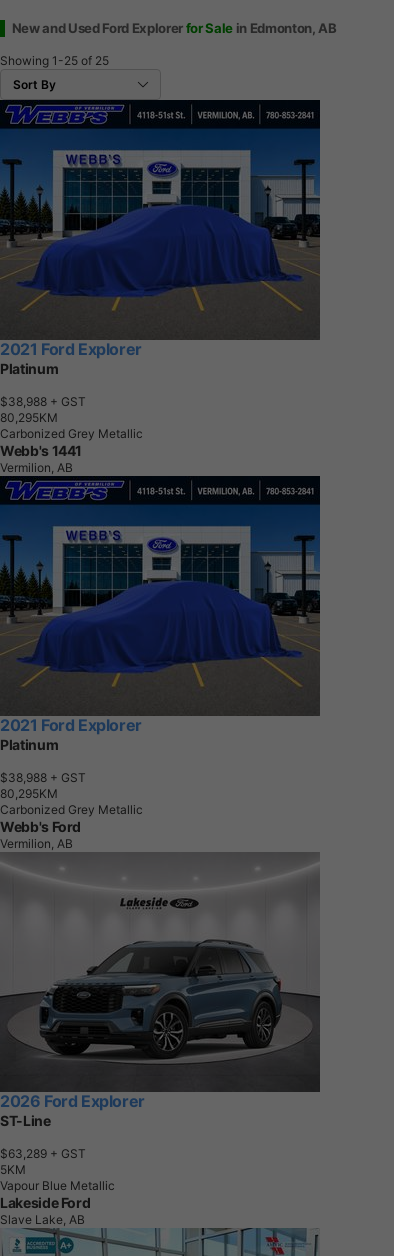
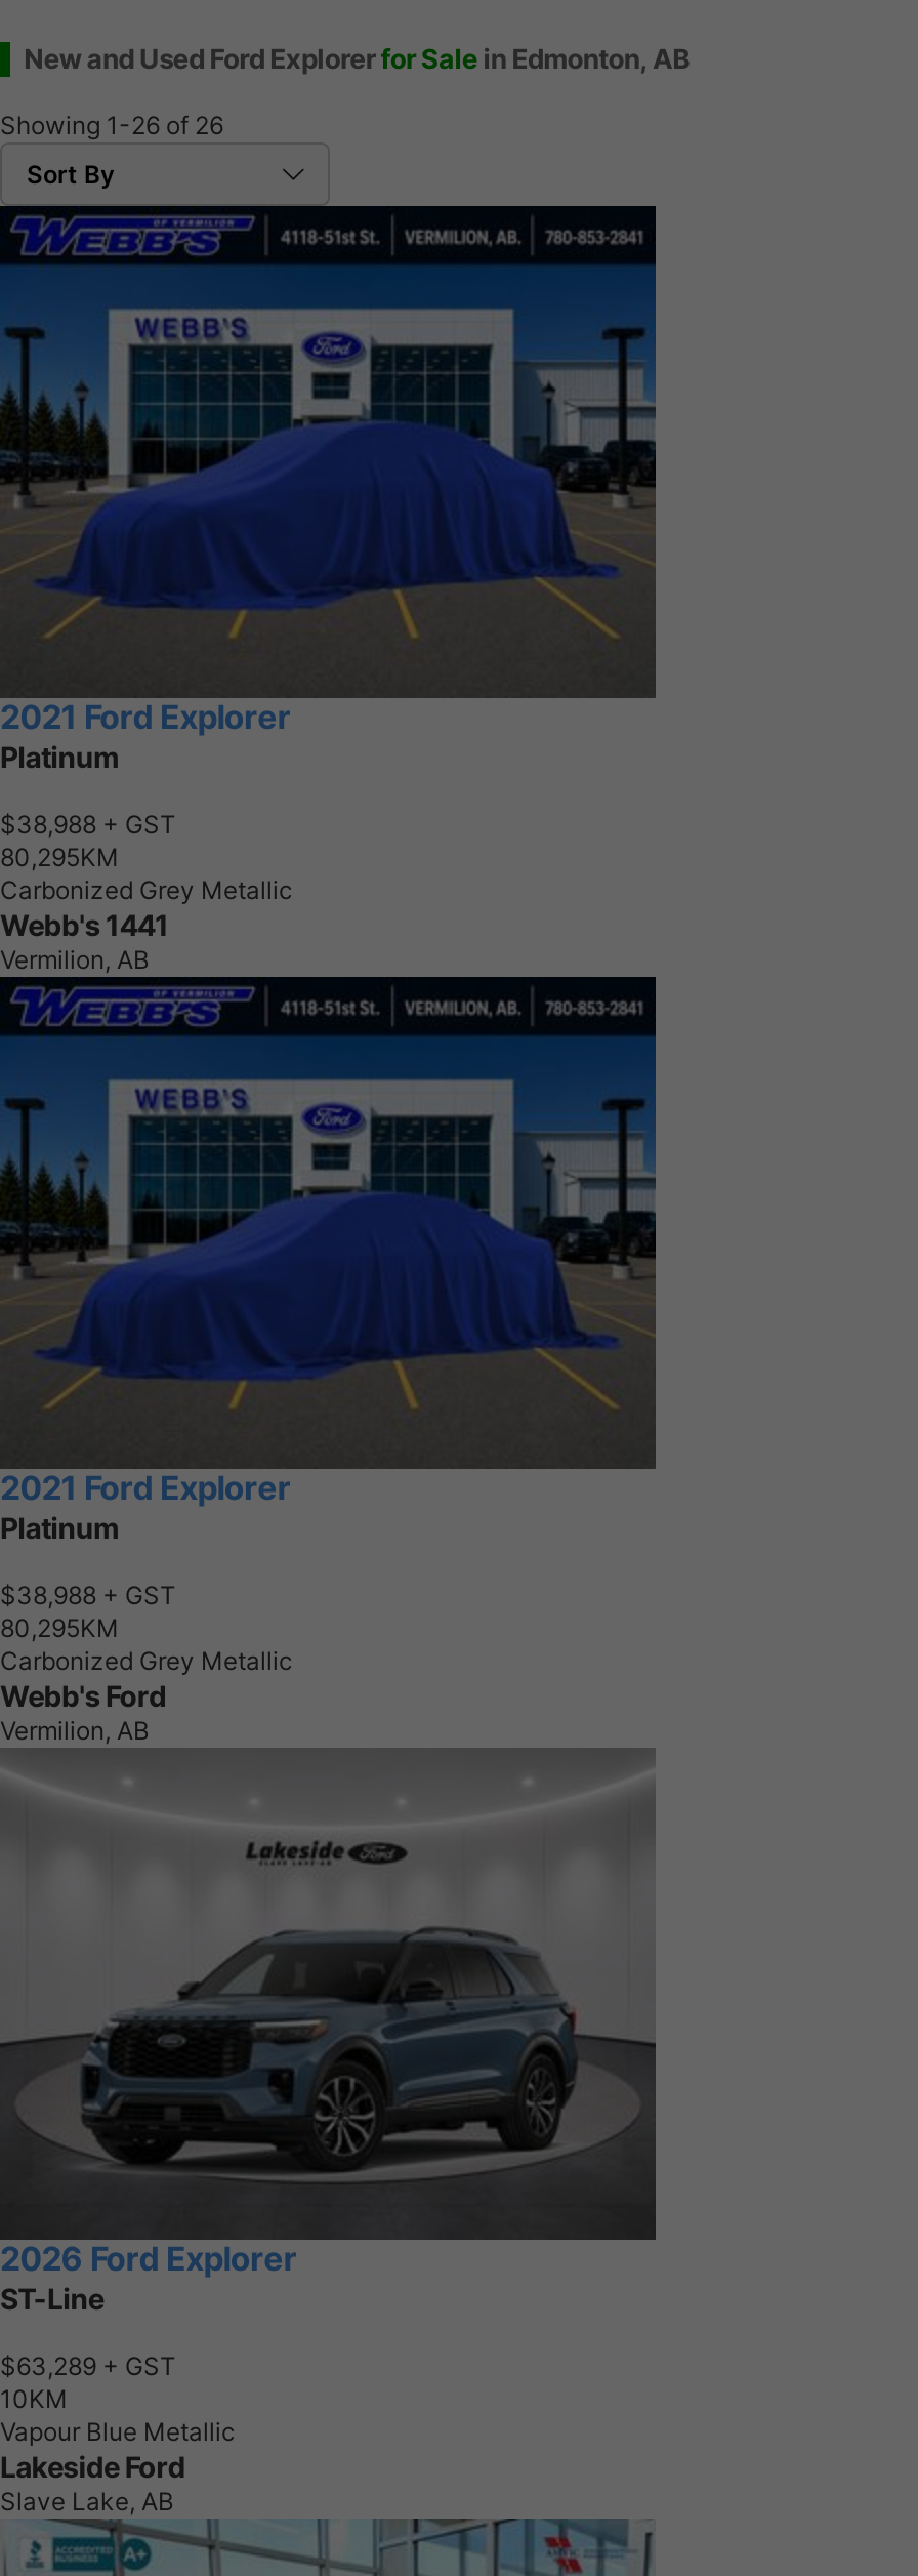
[0,53,109,68] Showing 1-25 of 25 -> [0,110,223,140] Showing 1-26 of 26
[0,1162,26,1177] 5KM -> [0,2384,68,2415] 10KM

